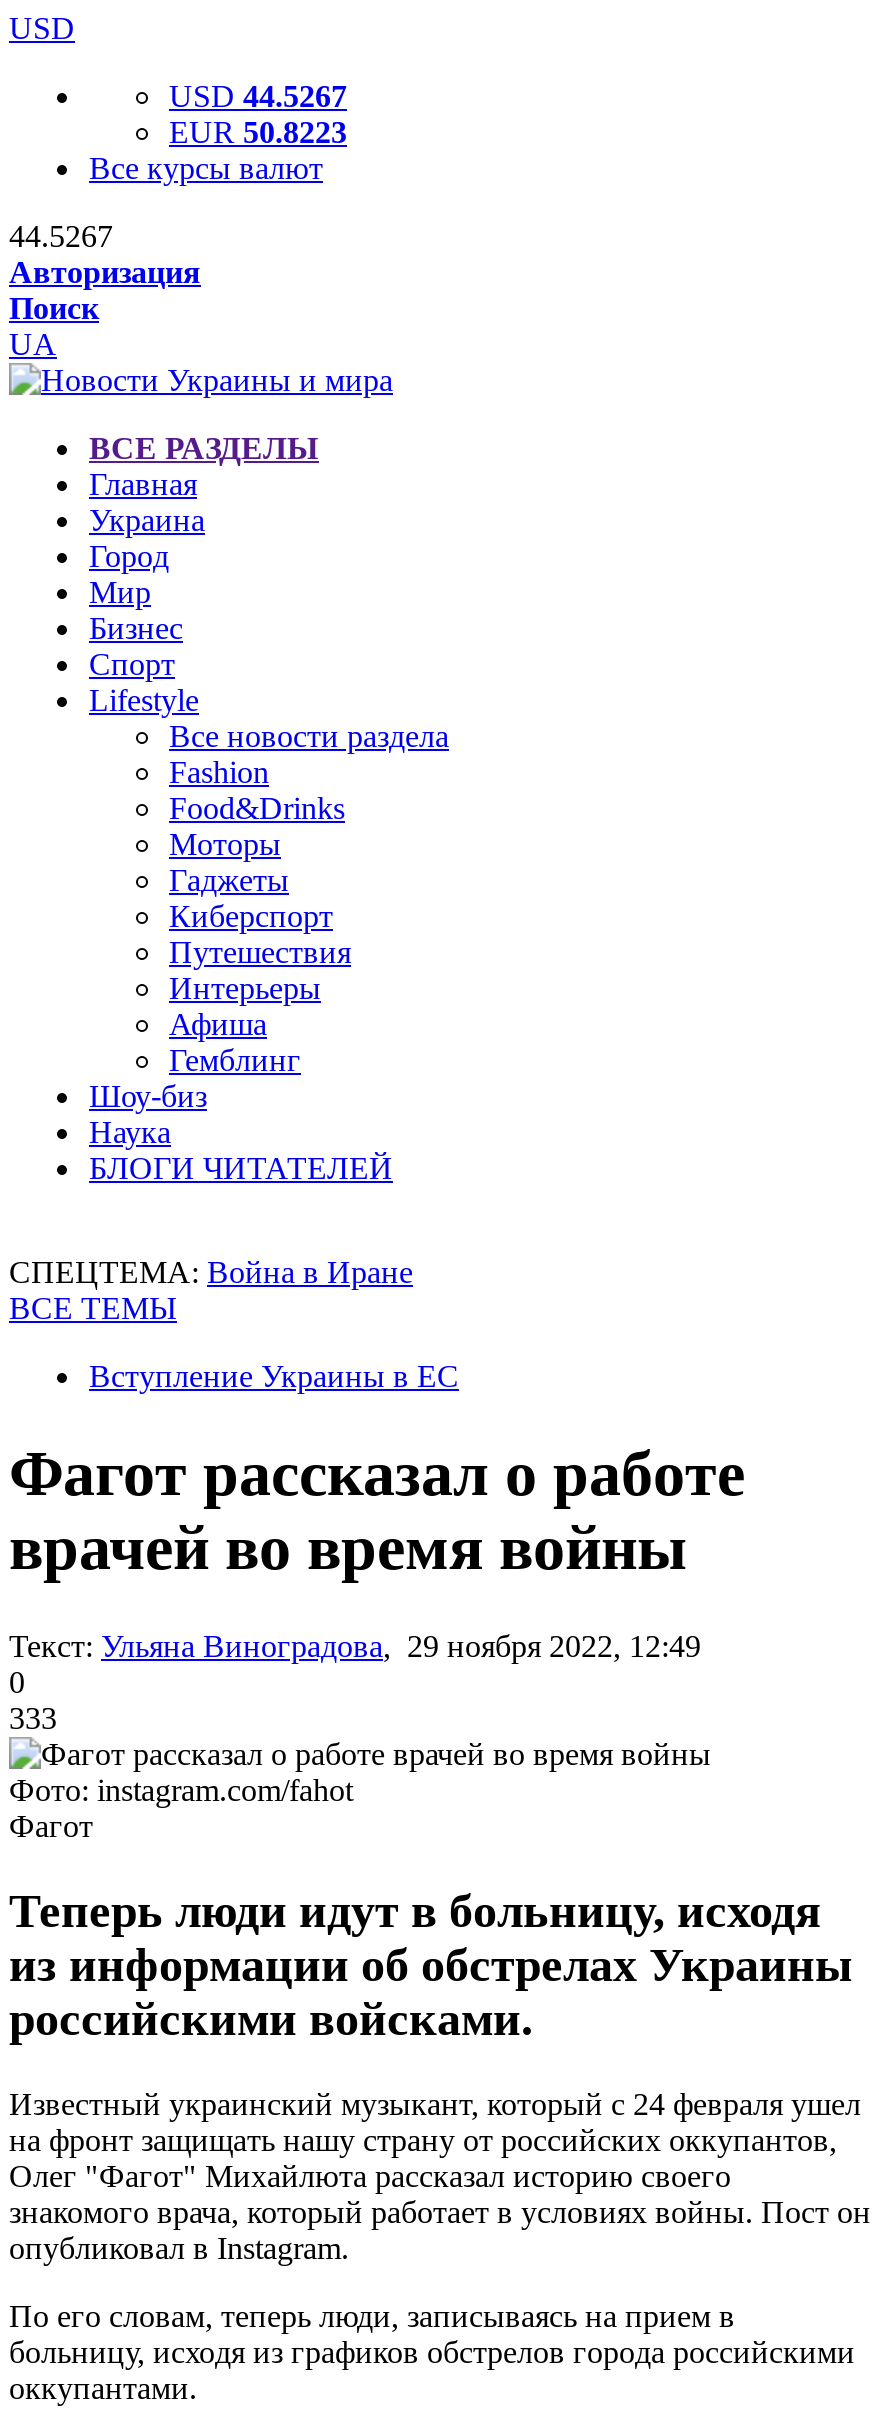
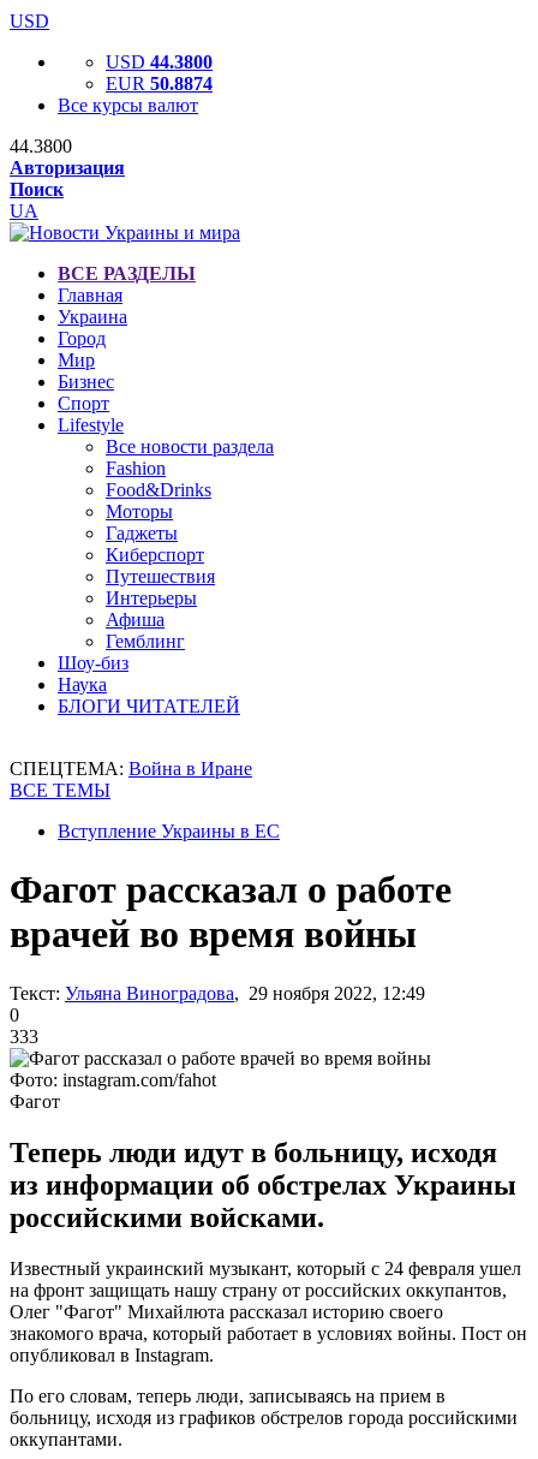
[169,79,347,113] USD 44.5267 -> [106,52,213,72] USD 44.3800
[169,115,347,149] EUR 50.8223 -> [106,73,213,94] EUR 50.8874
[9,219,113,253] 44.5267 -> [10,136,72,156] 44.3800

